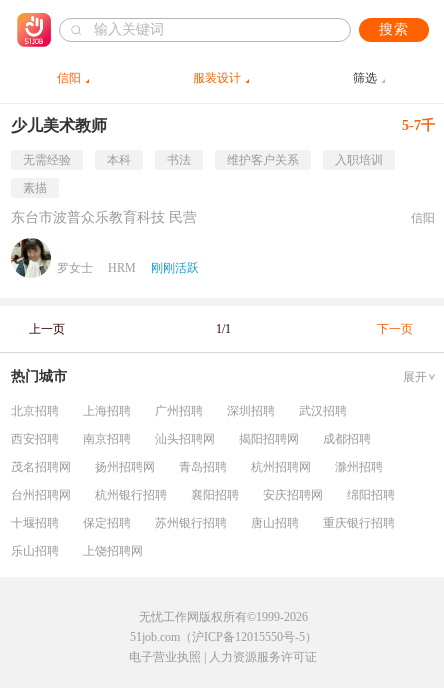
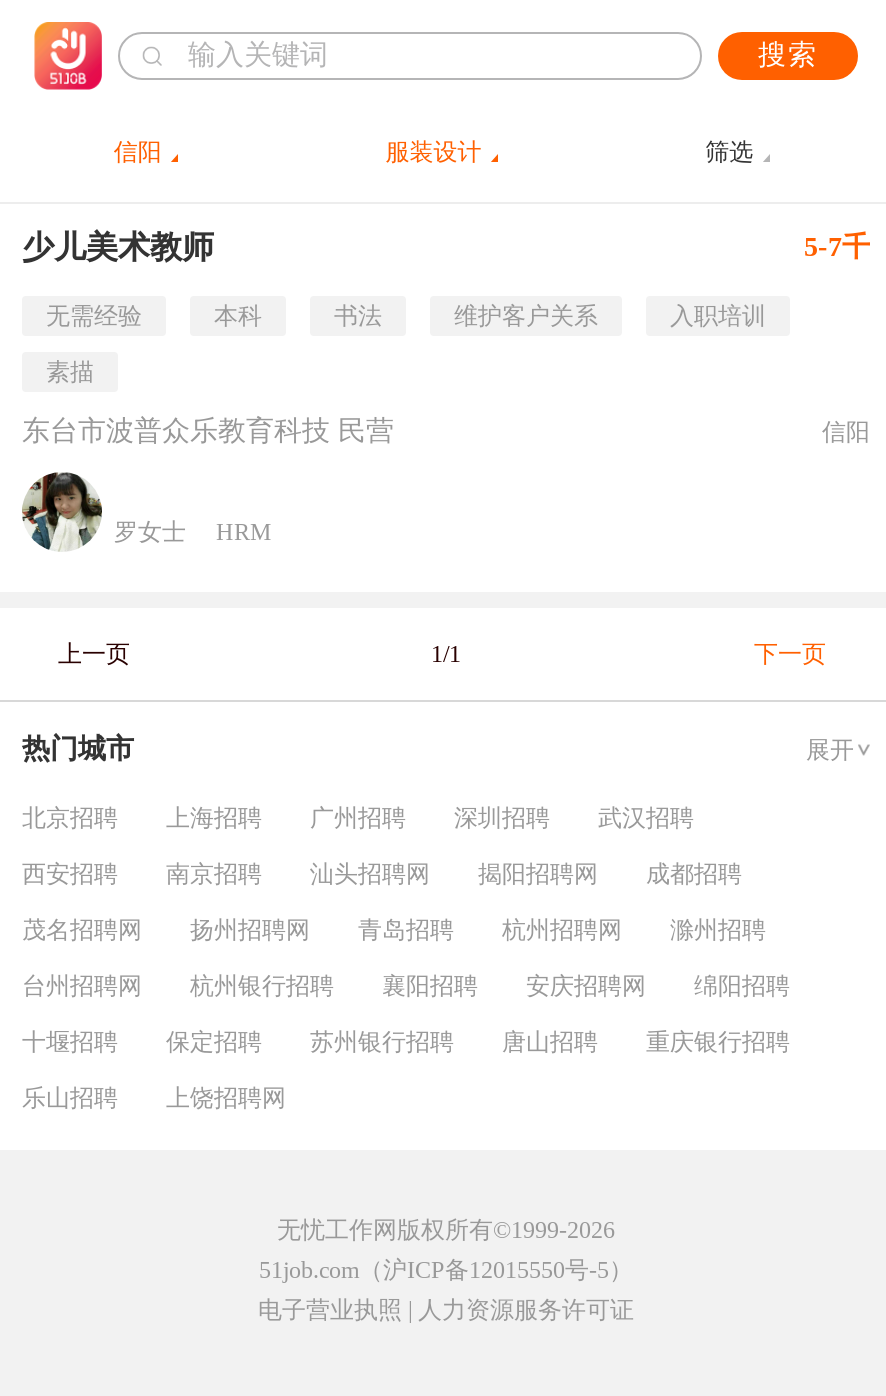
[151,261,199,275] 刚刚活跃 -> none

